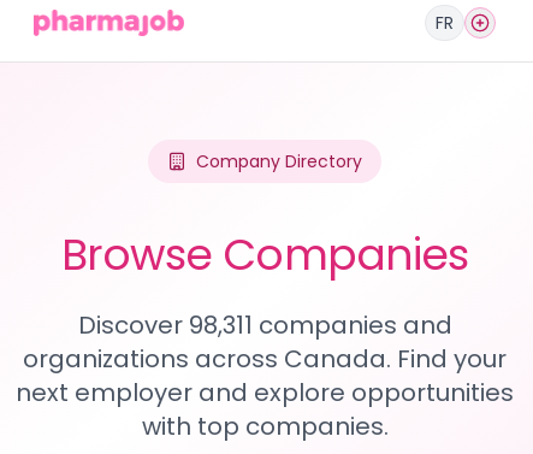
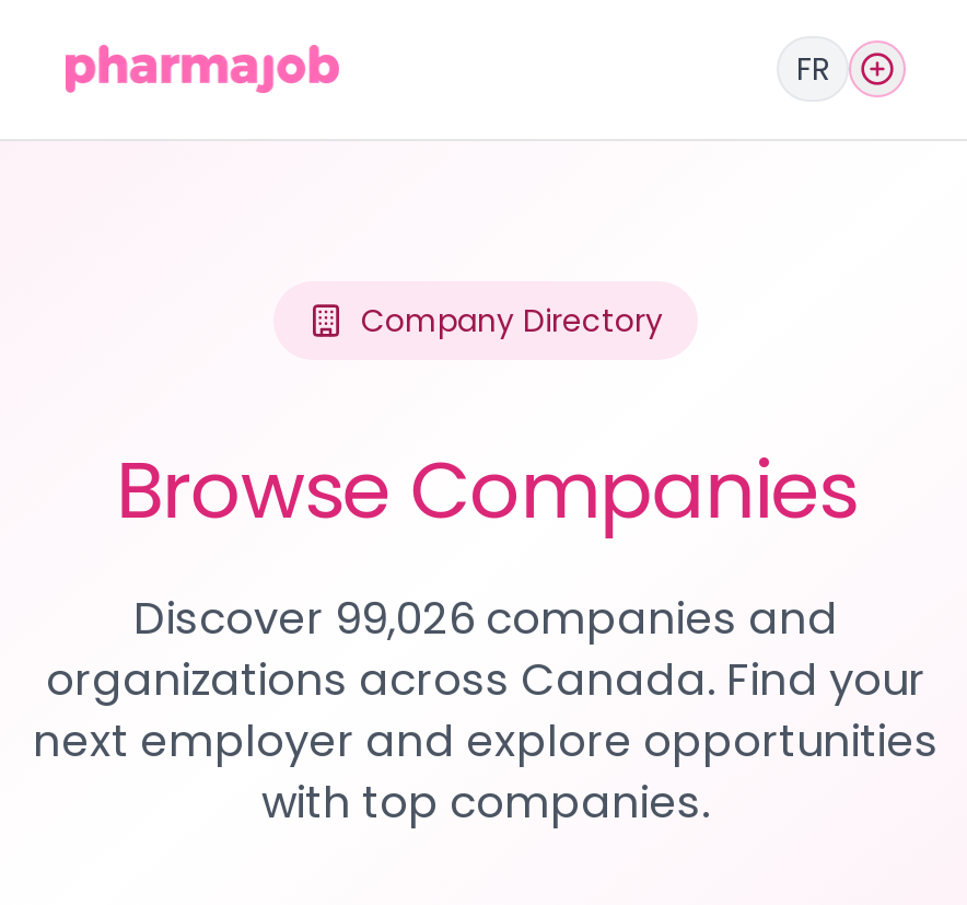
[78,308,452,342] Discover 98,311 companies and -> [133,588,838,649] Discover 99,026 companies and

